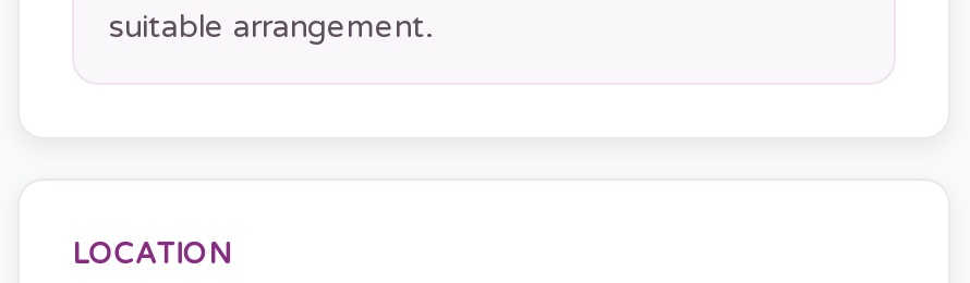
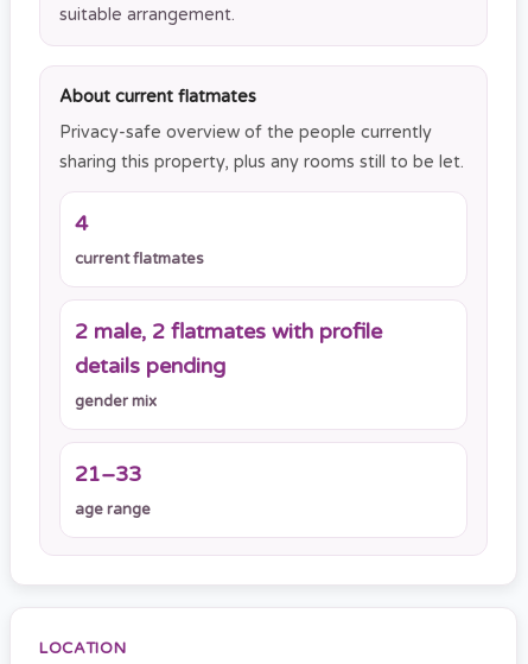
none -> [59,87,464,519] About current flatmates | Privacy-safe overview of the people currently | sharing this property, plus any rooms still to be let. | 4 | current flatmates | 2 male, 2 flatmates with profile | details pending | gender mix | 21–33 | age range

